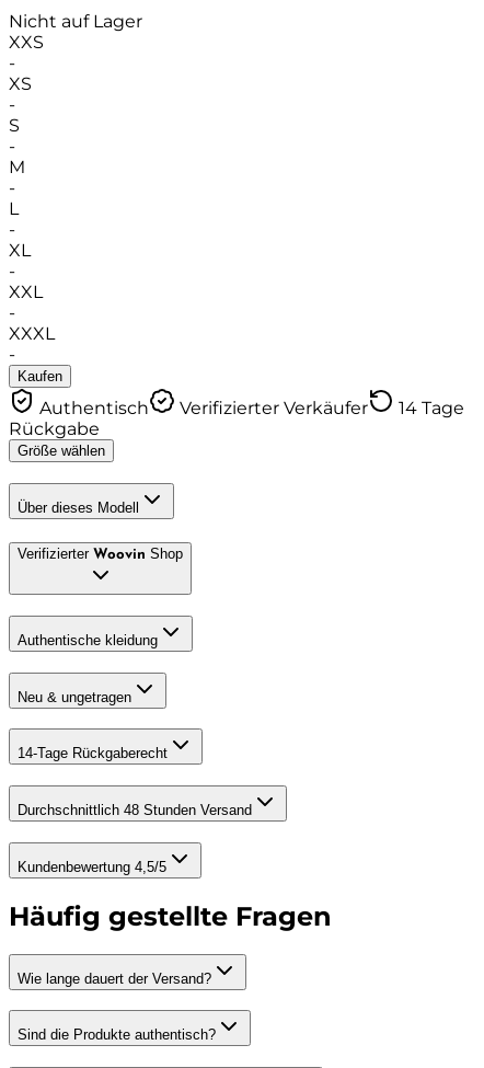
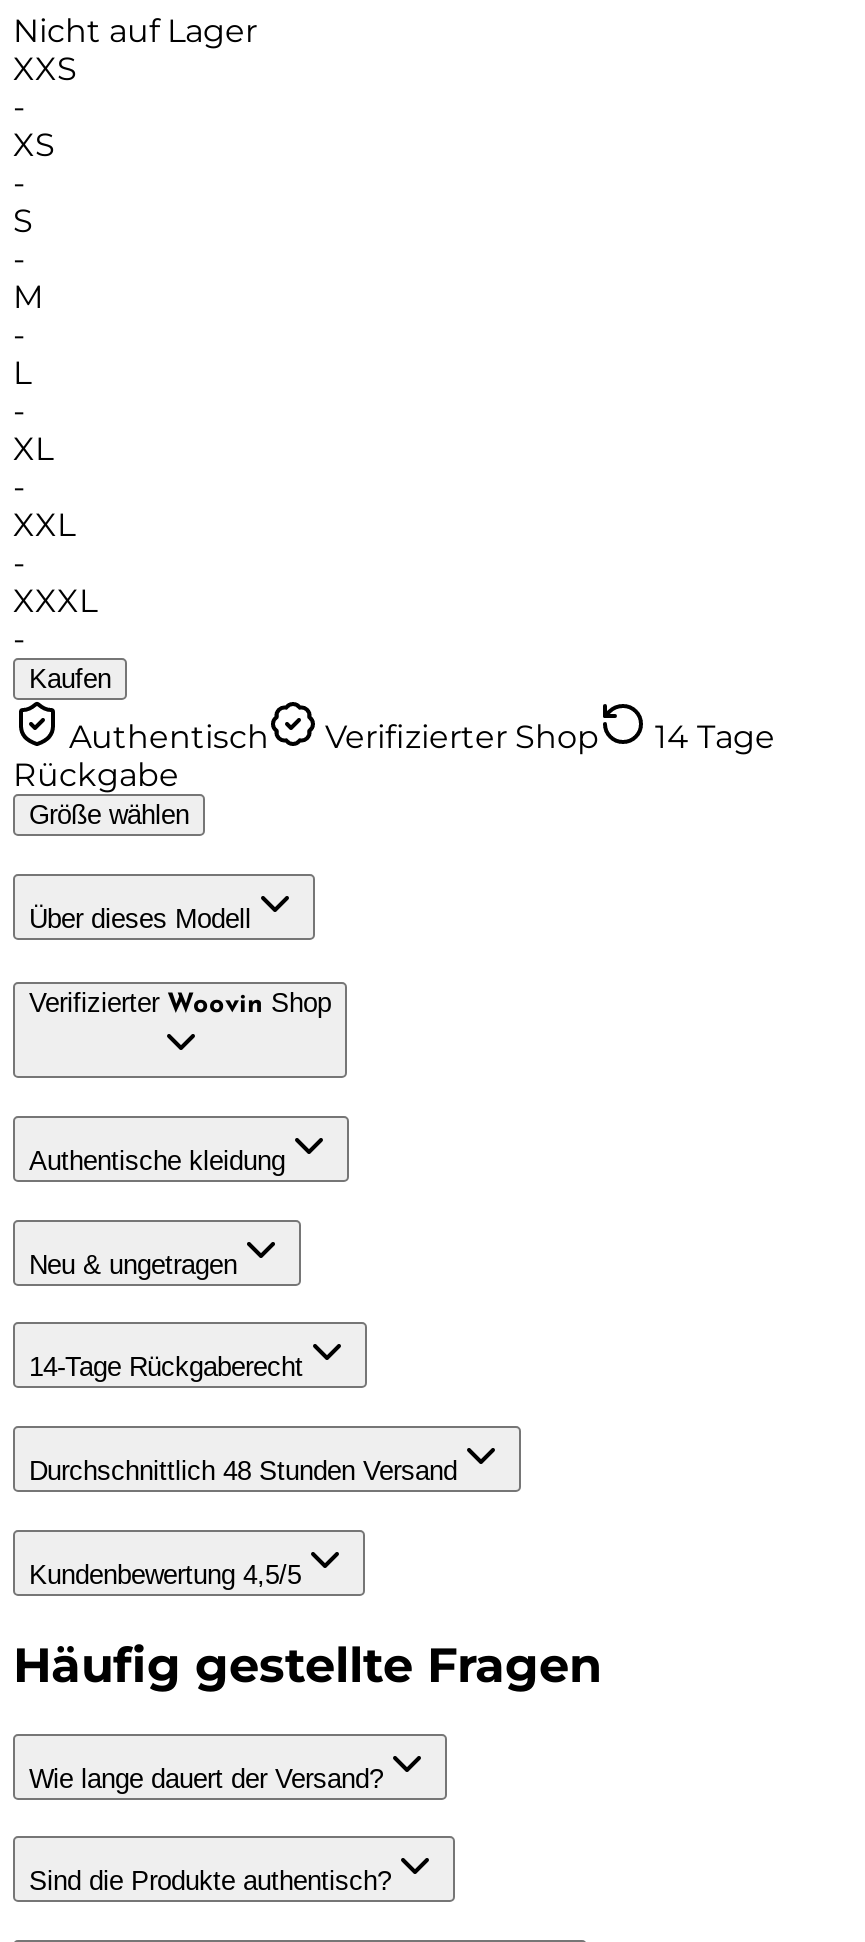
[180,398,368,418] Verifizierter Verkäufer -> [325,718,599,756] Verifizierter Shop

